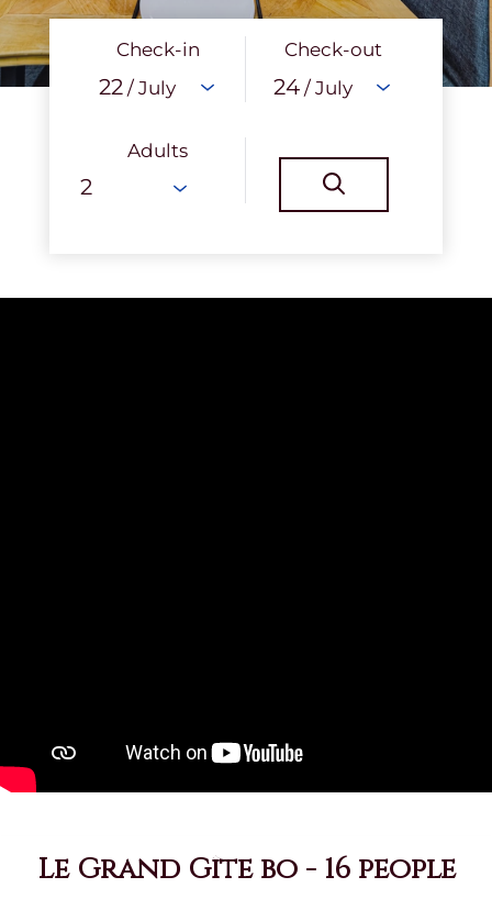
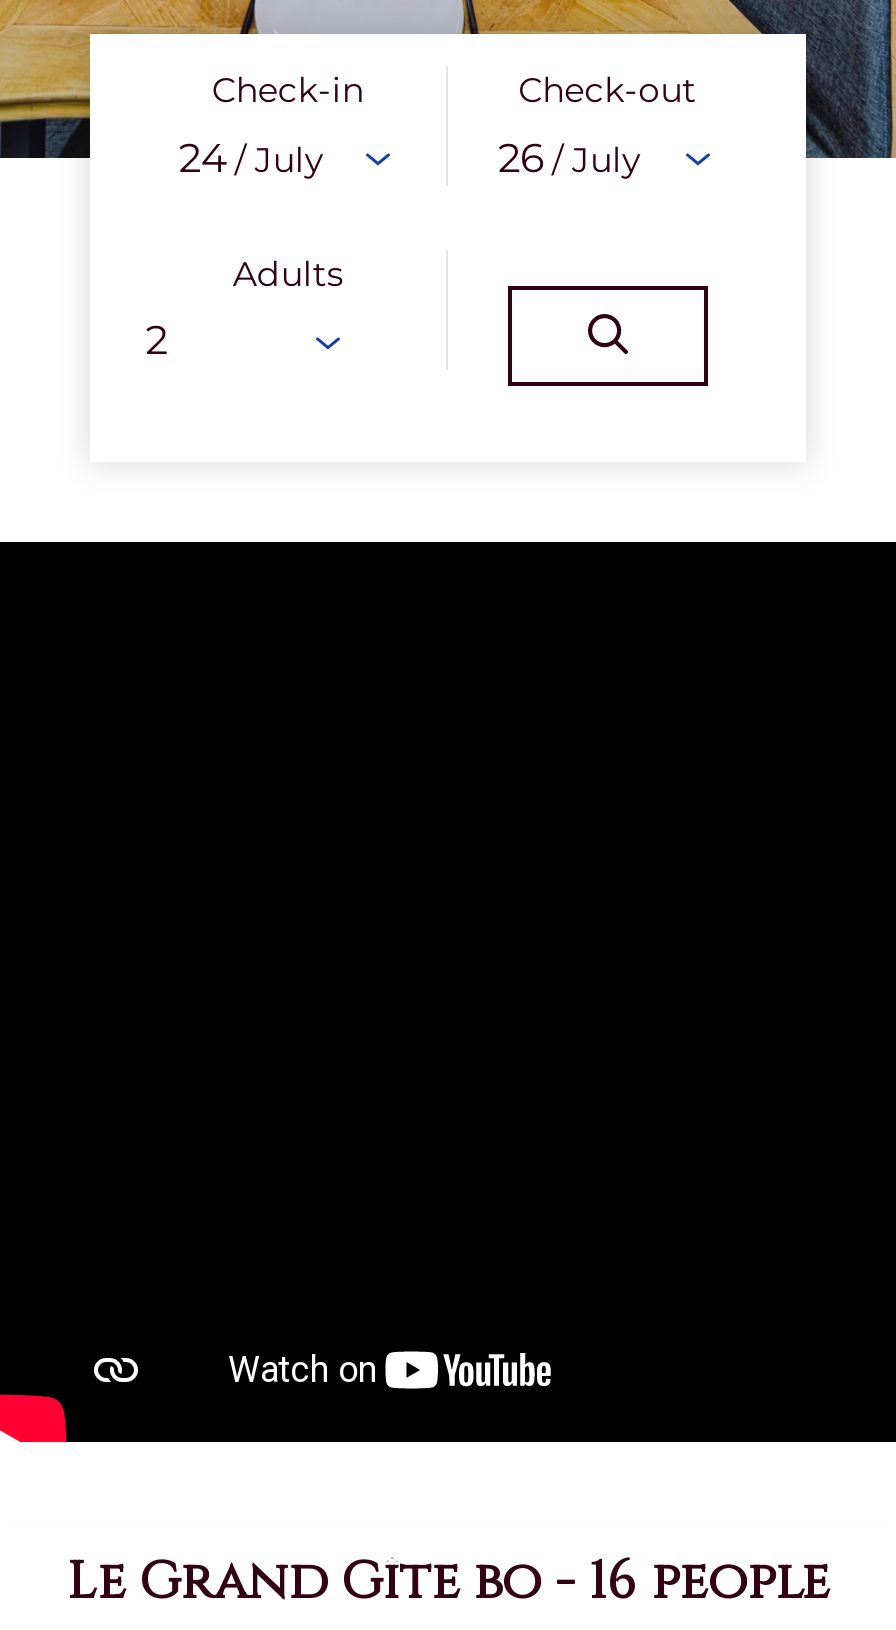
[99,74,175,100] 22 / July -> [179,134,323,182] 24 / July
[273,74,352,100] 24 / July -> [498,134,640,182] 26 / July

